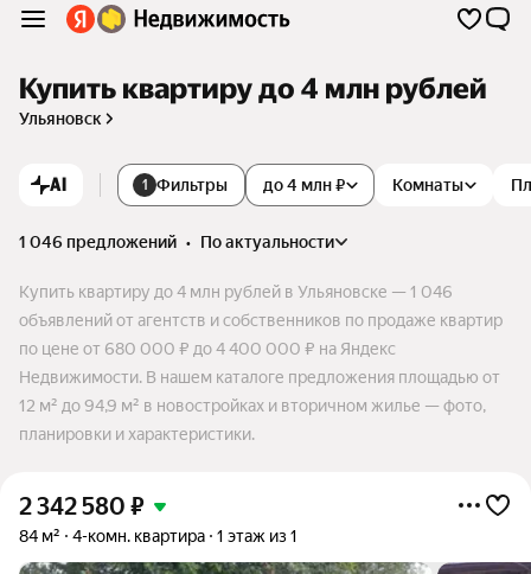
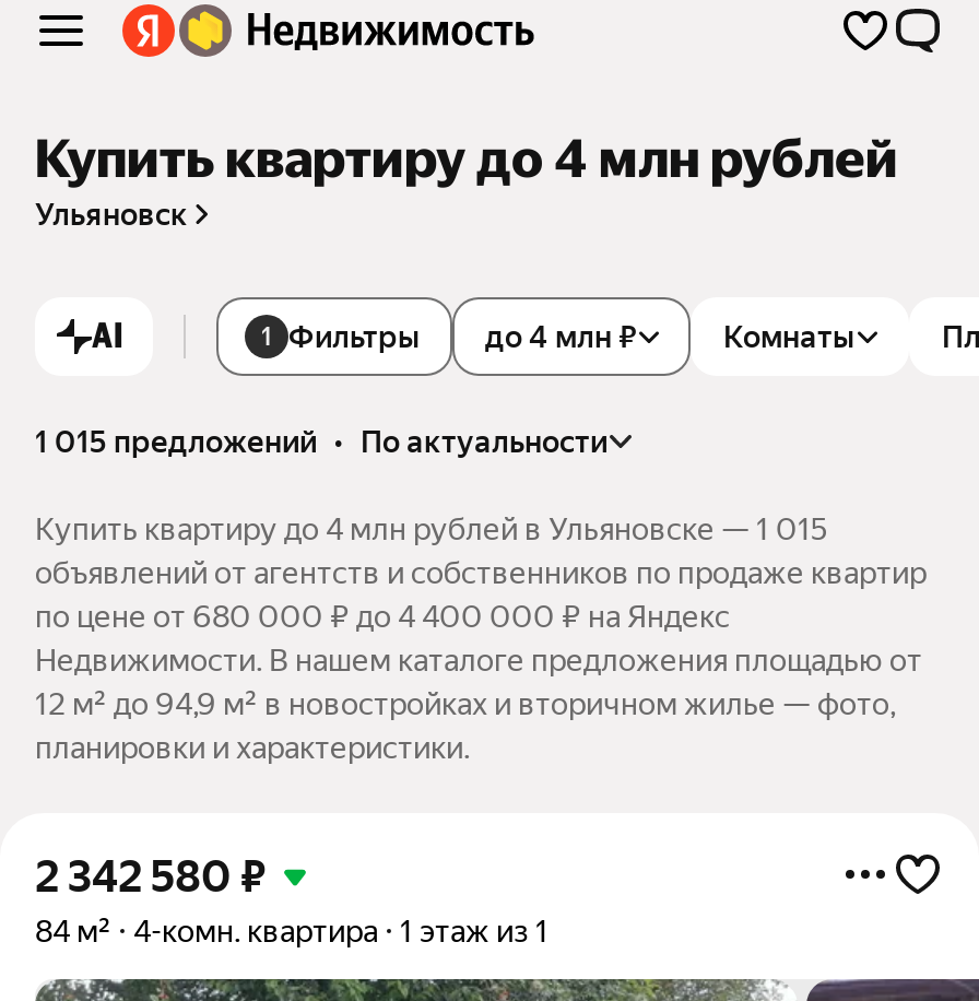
[19,232,334,251] 1 046 предложений • по актуальности -> [35,424,608,459] 1 015 предложений • по актуальности
[19,282,453,301] Купить квартиру до 4 млн рублей в Ульяновске — 1 046 -> [35,511,828,546] Купить квартиру до 4 млн рублей в Ульяновске — 1 015

